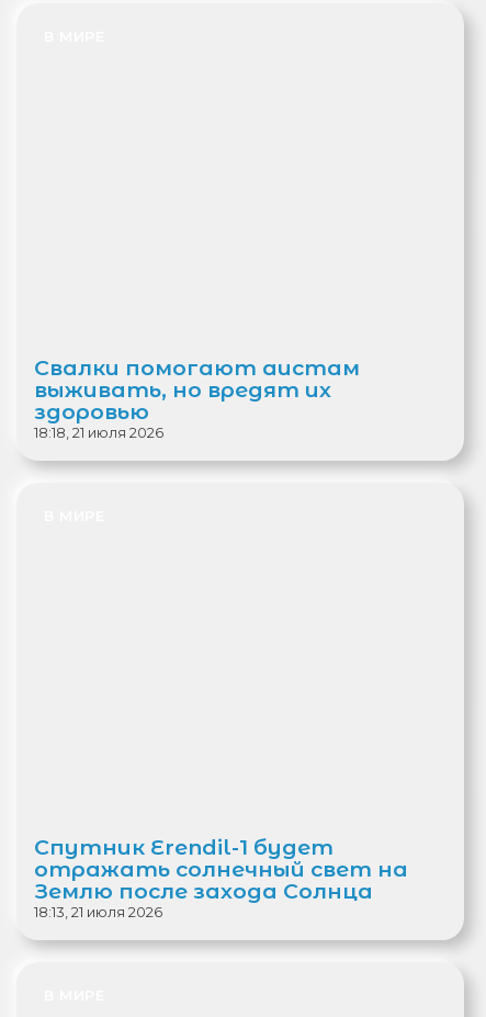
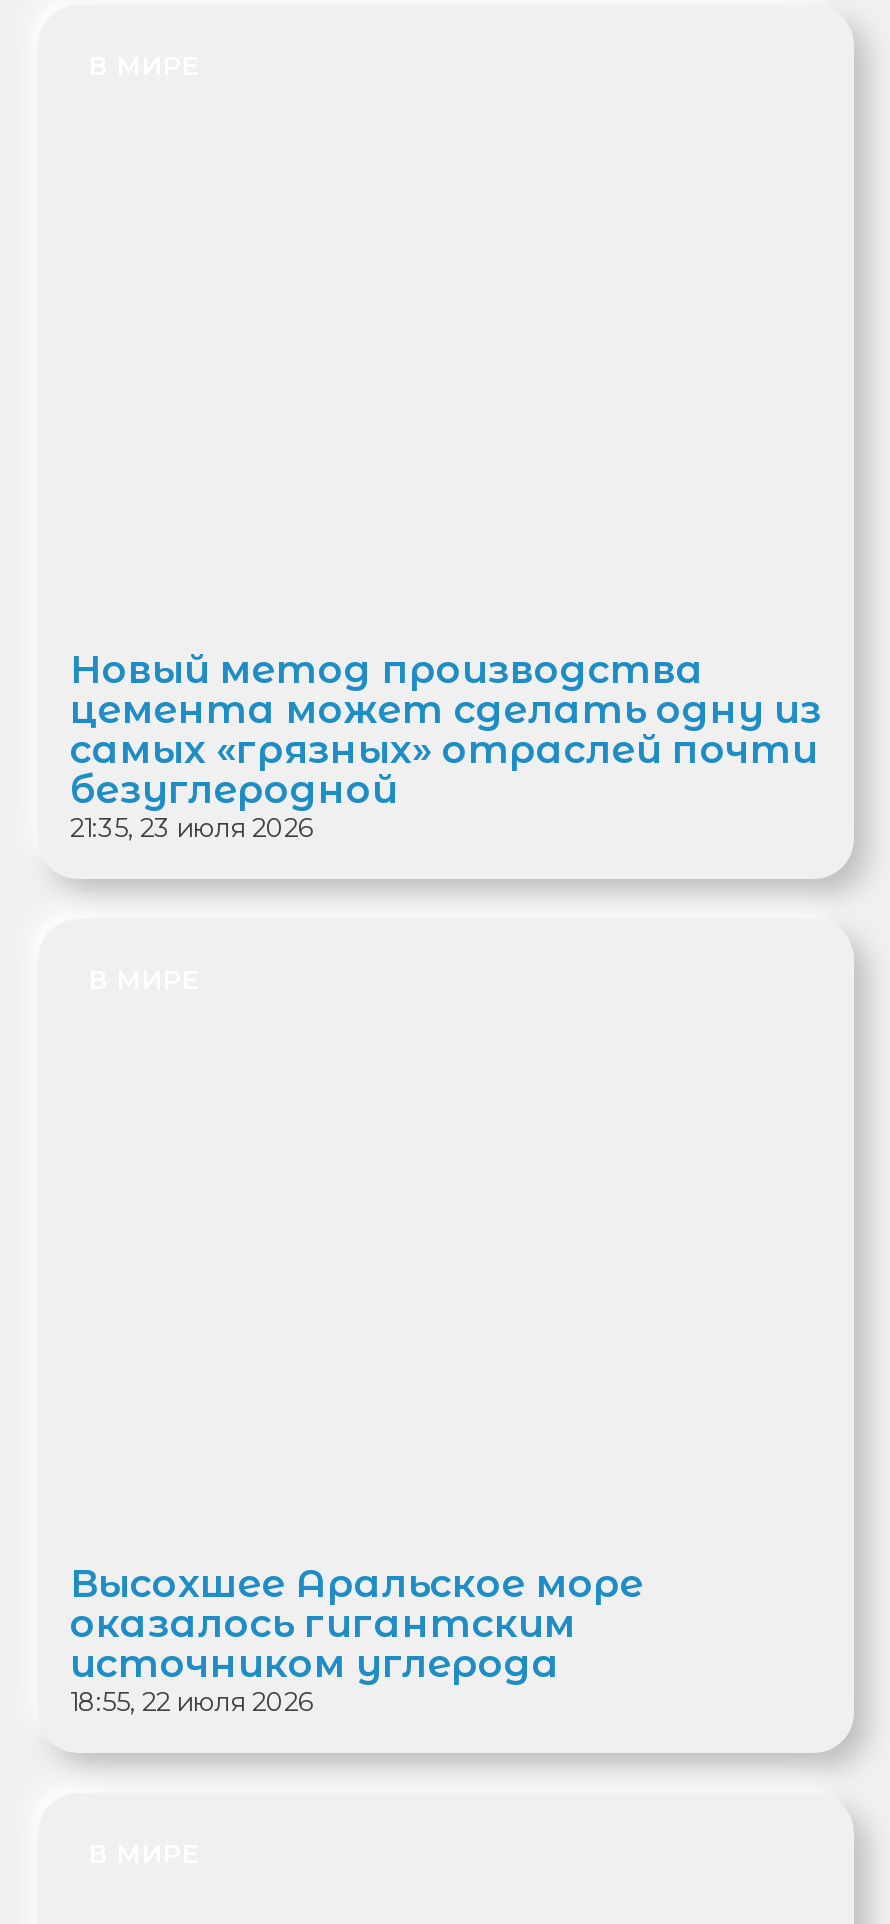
[34,354,360,441] Свалки помогают аистам | выживать, но вредят их | здоровью | 18:18, 21 июля 2026 -> [70,645,822,843] Новый метод производства | цемента может сделать одну из | самых «грязных» отраслей почти | безуглеродной | 21:35, 23 июля 2026
[34,834,408,921] Спутник Erendil-1 будет | отражать солнечный свет на | Землю после захода Солнца | 18:13, 21 июля 2026 -> [70,1559,644,1717] Высохшее Аральское море | оказалось гигантским | источником углерода | 18:55, 22 июля 2026

